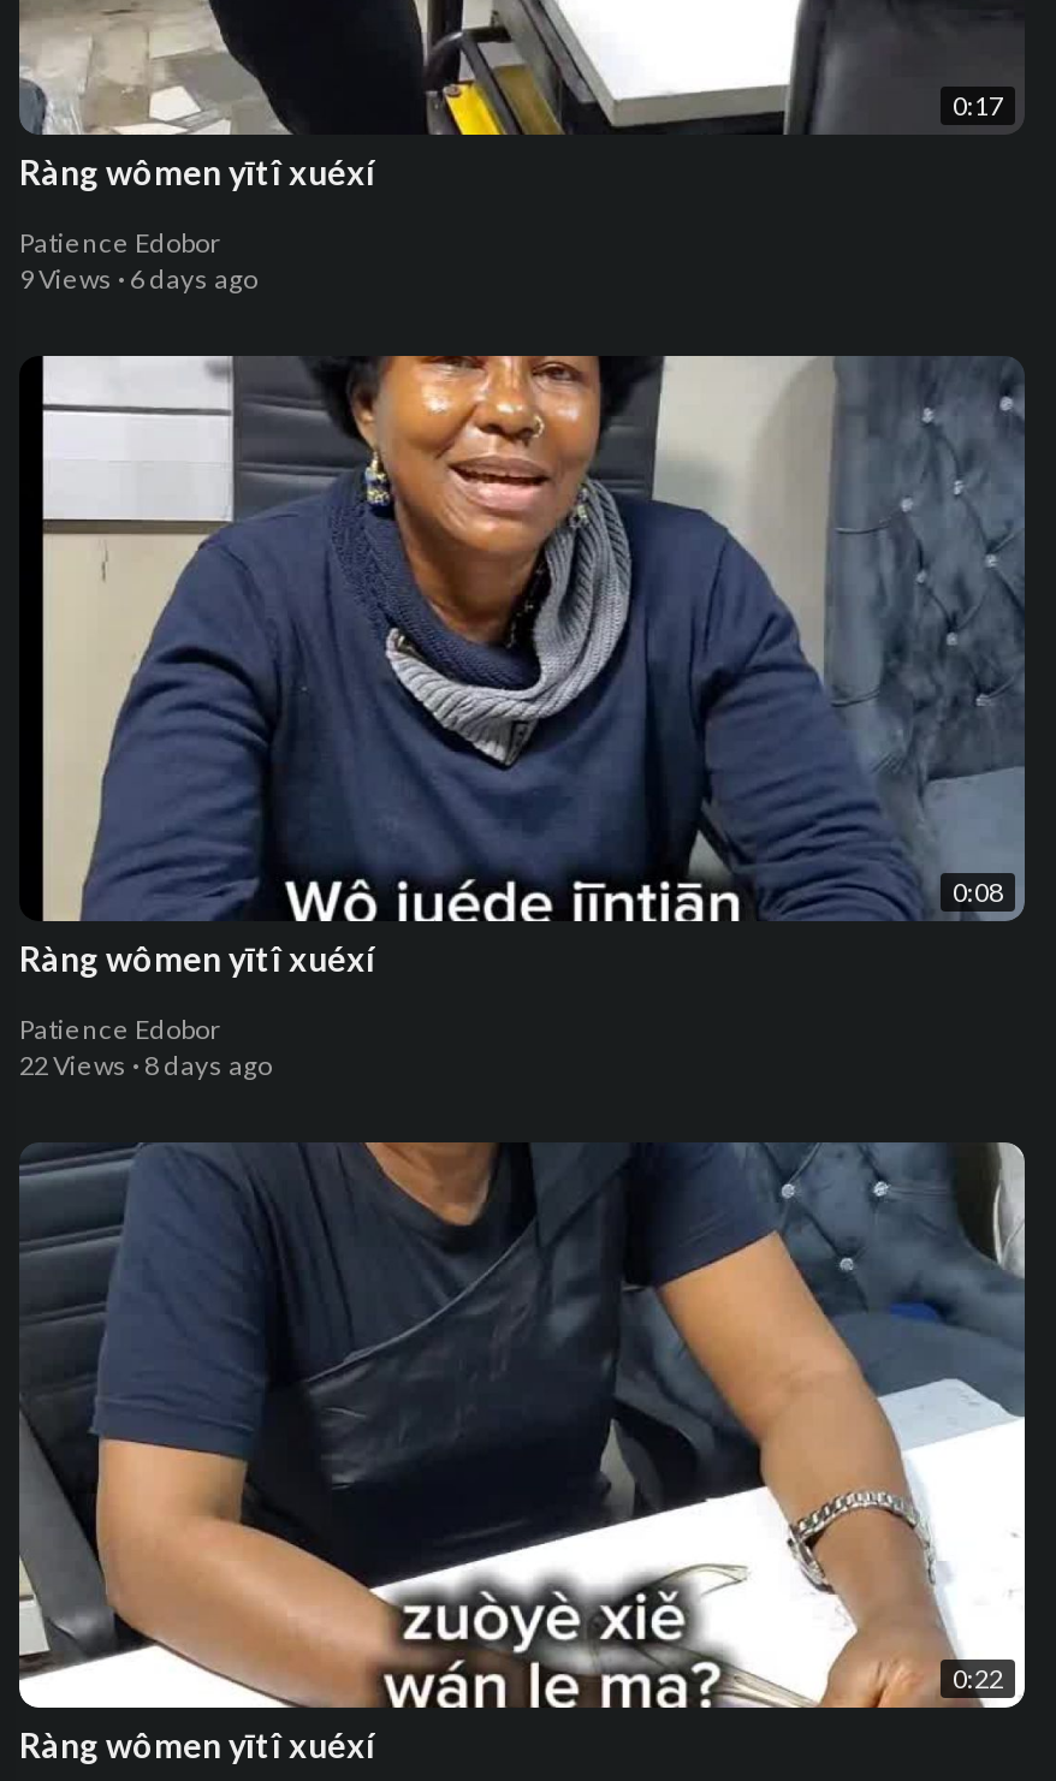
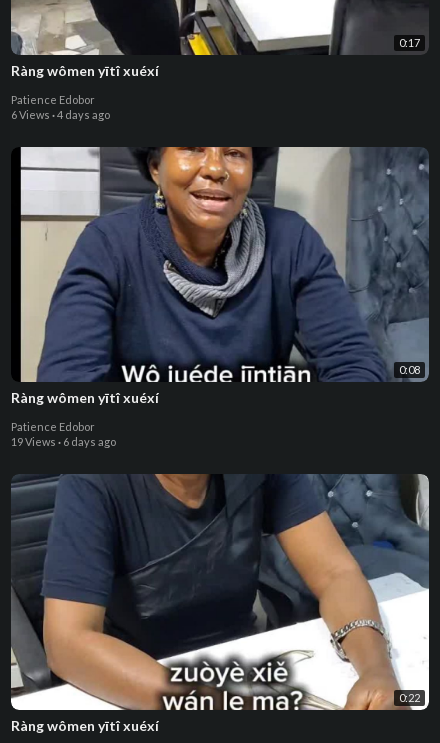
[19,260,257,292] 9 Views · 6 days ago -> [11,108,110,121] 6 Views · 4 days ago
[19,1047,272,1078] 22 Views · 8 days ago -> [11,435,116,448] 19 Views · 6 days ago

